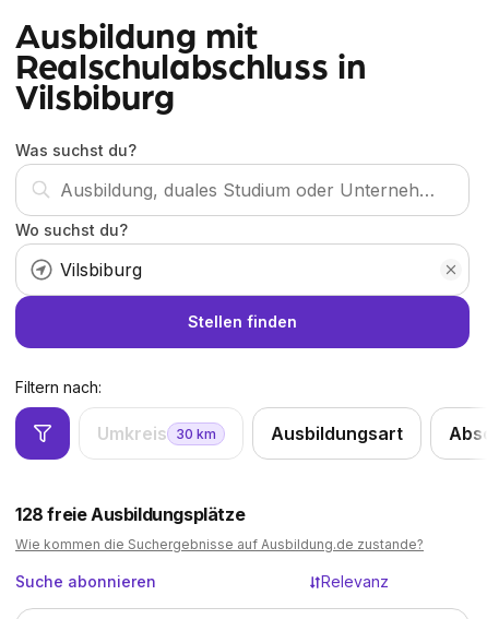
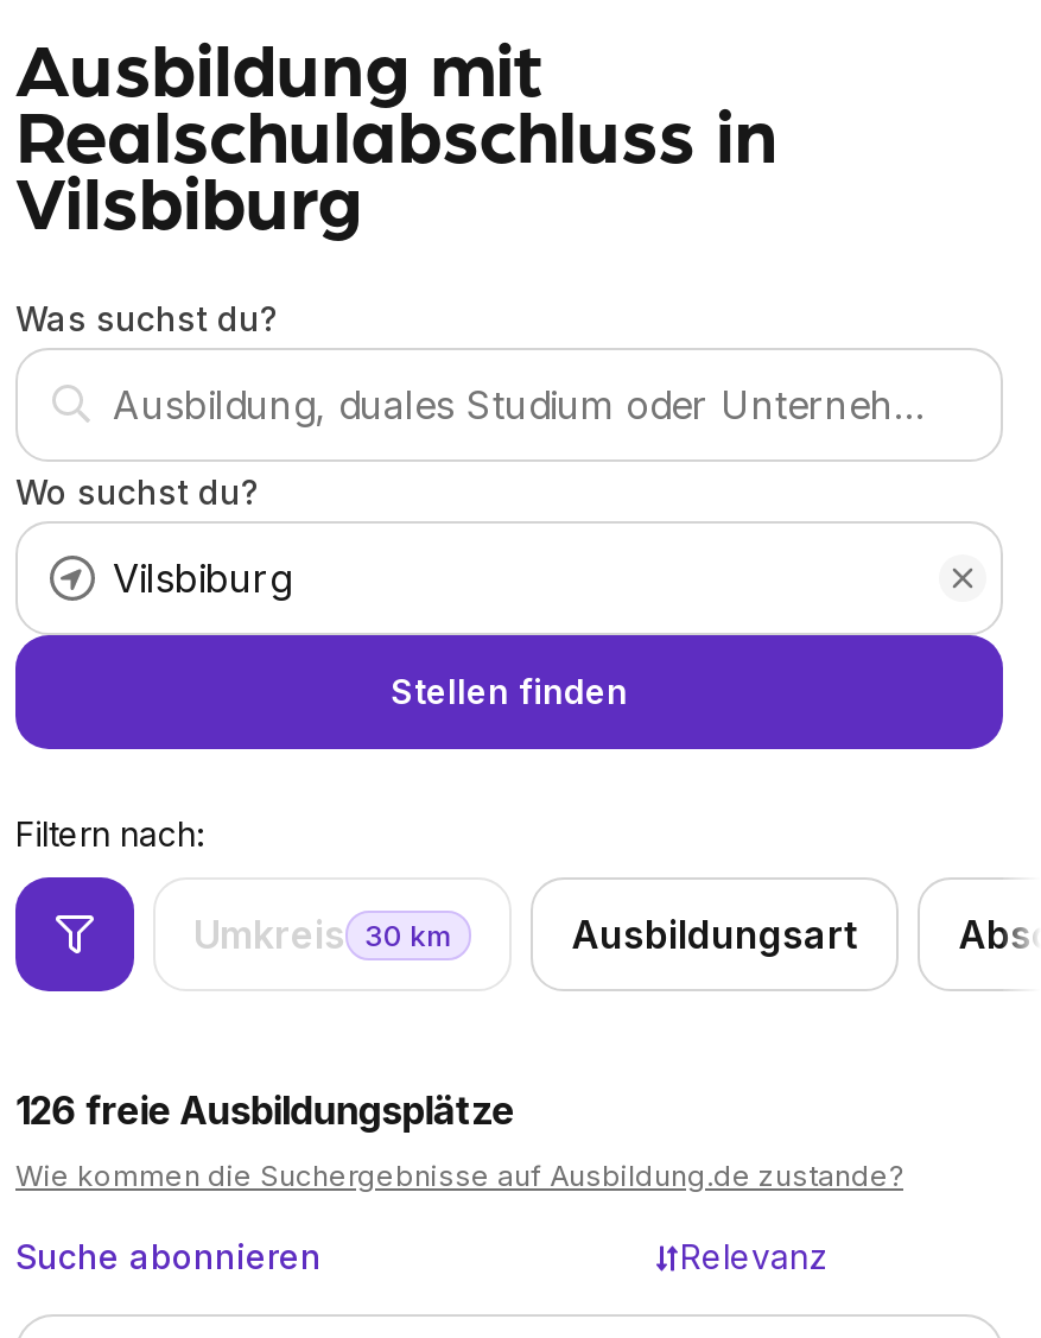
[15,503,245,525] 128 freie Ausbildungsplätze -> [15,1086,514,1134] 126 freie Ausbildungsplätze

